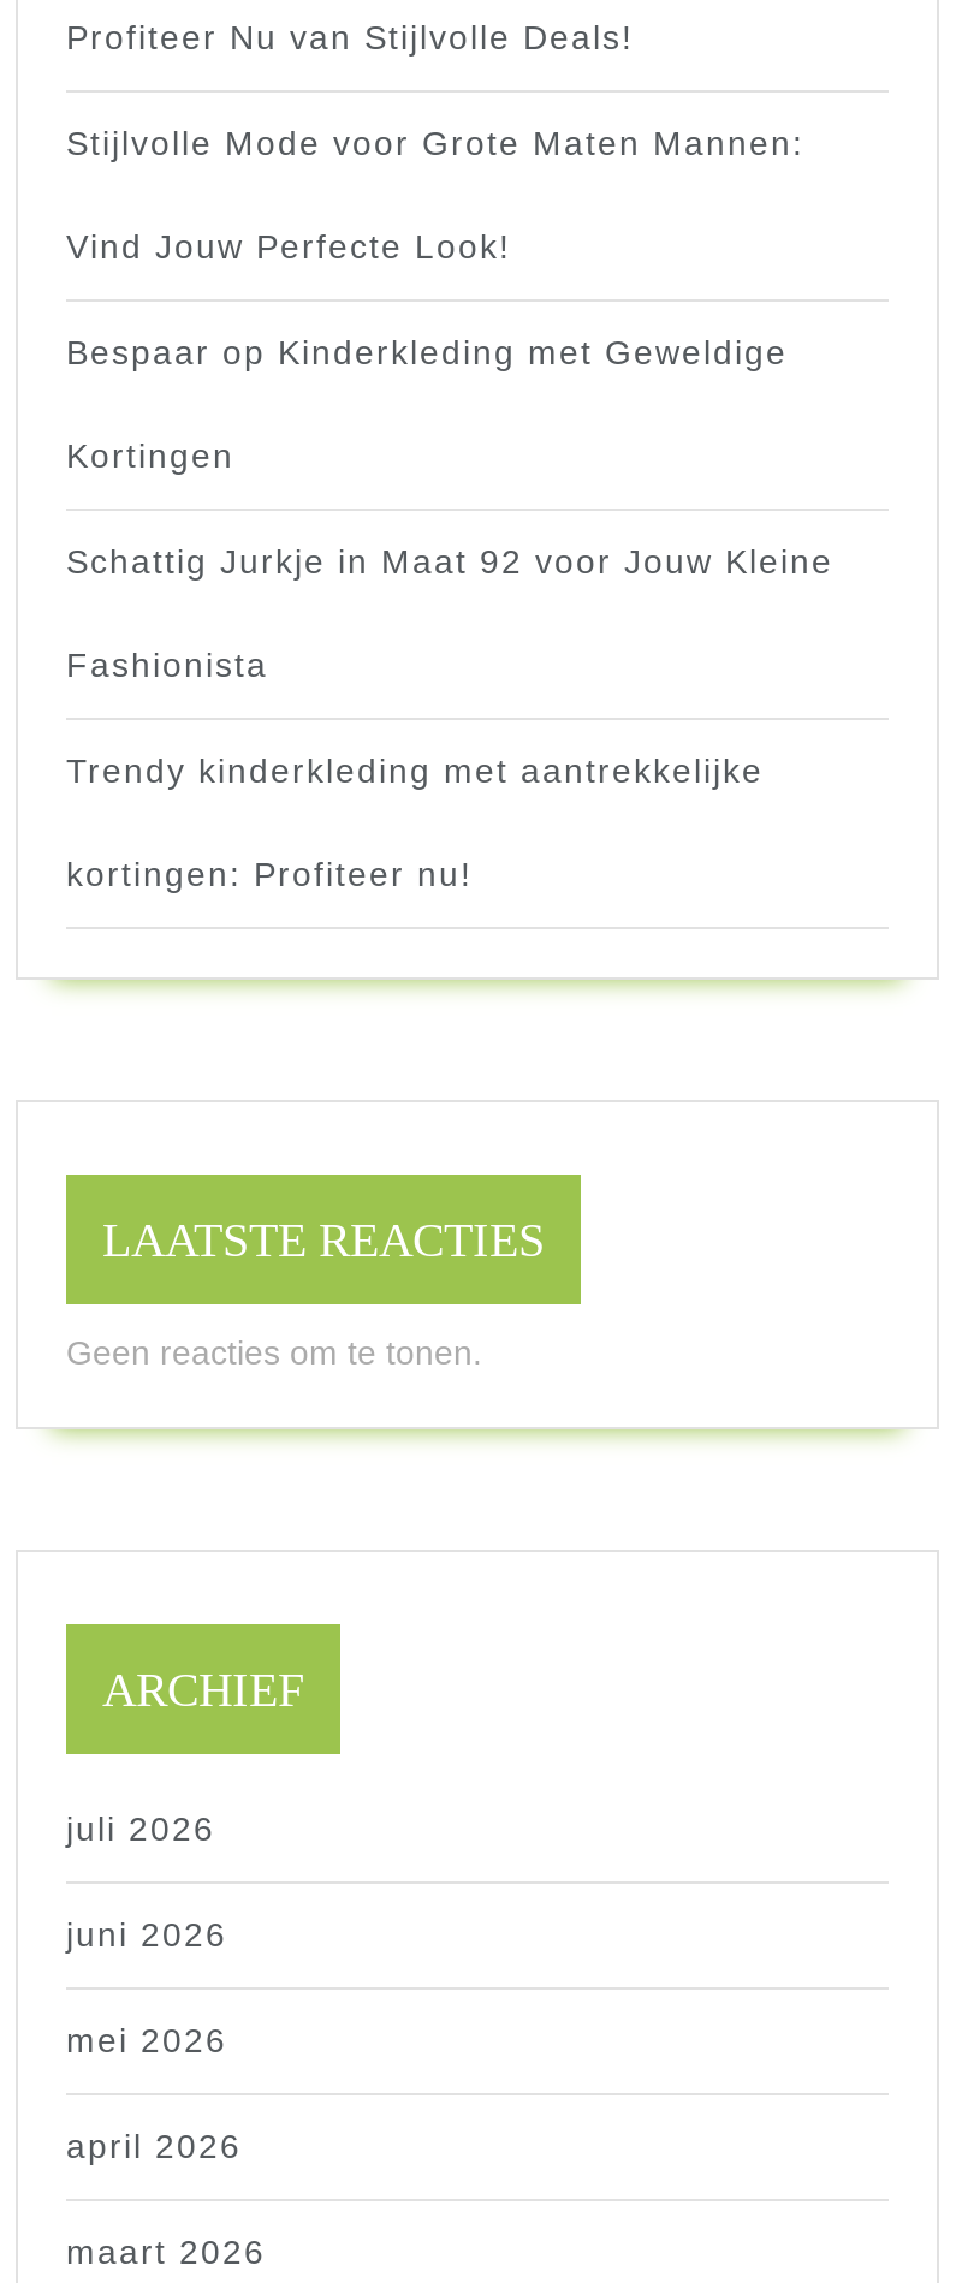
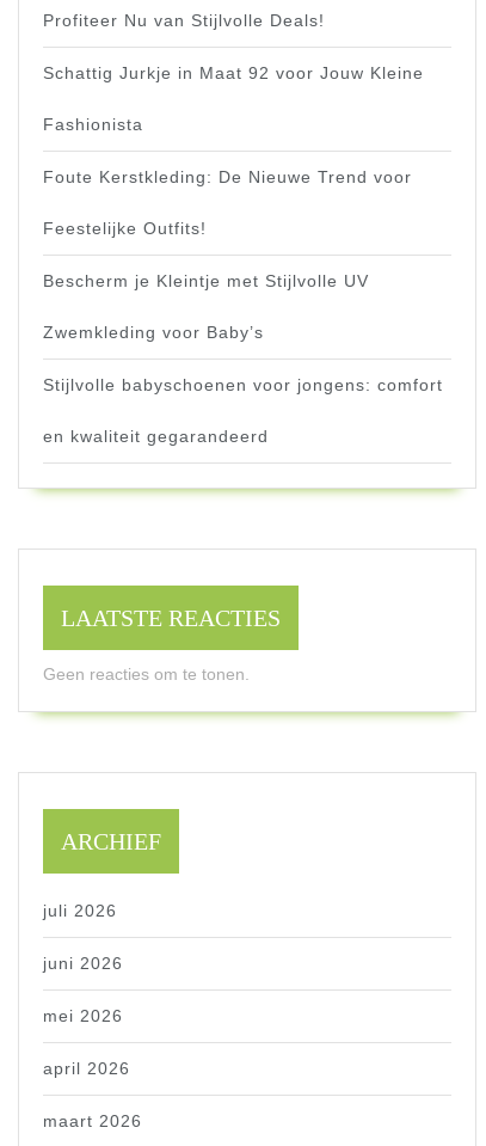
[66,123,804,474] Stijlvolle Mode voor Grote Maten Mannen: | Vind Jouw Perfecte Look! | Bespaar op Kinderkleding met Geweldige | Kortingen -> none
moved [66,542,833,684] -> [43,63,424,134]: Schattig Jurkje in Maat 92 voor Jouw Kleine | Fashionista
[66,751,764,893] Trendy kinderkleding met aantrekkelijke | kortingen: Profiteer nu! -> [43,167,443,445] Foute Kerstkleding: De Nieuwe Trend voor | Feestelijke Outfits! | Bescherm je Kleintje met Stijlvolle UV | Zwemkleding voor Baby’s | Stijlvolle babyschoenen voor jongens: comfort | en kwaliteit gegarandeerd

